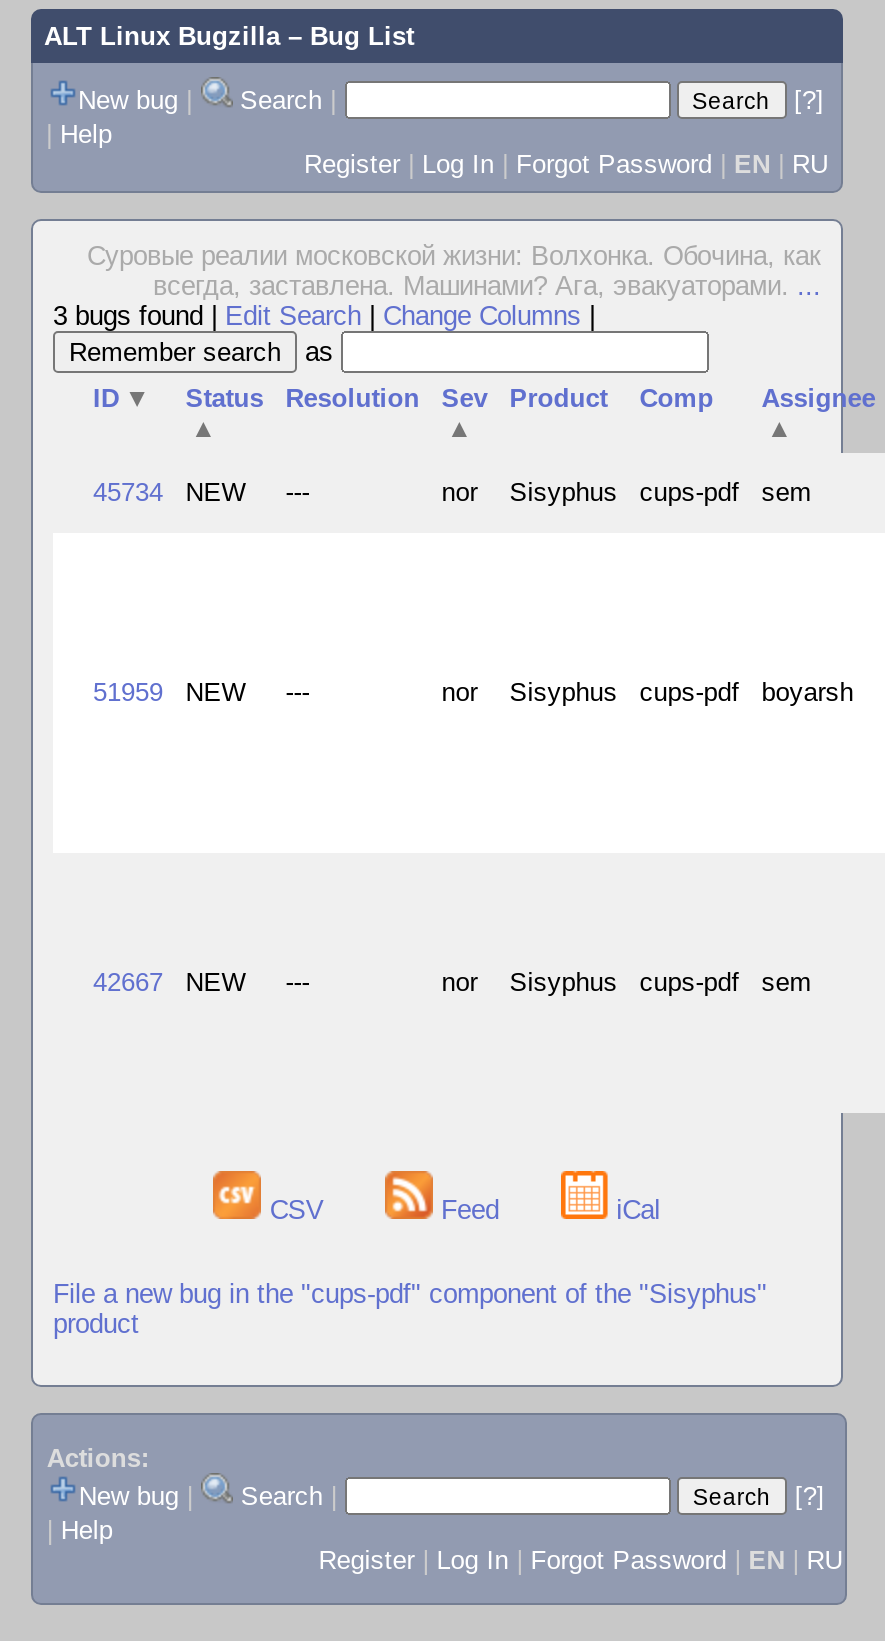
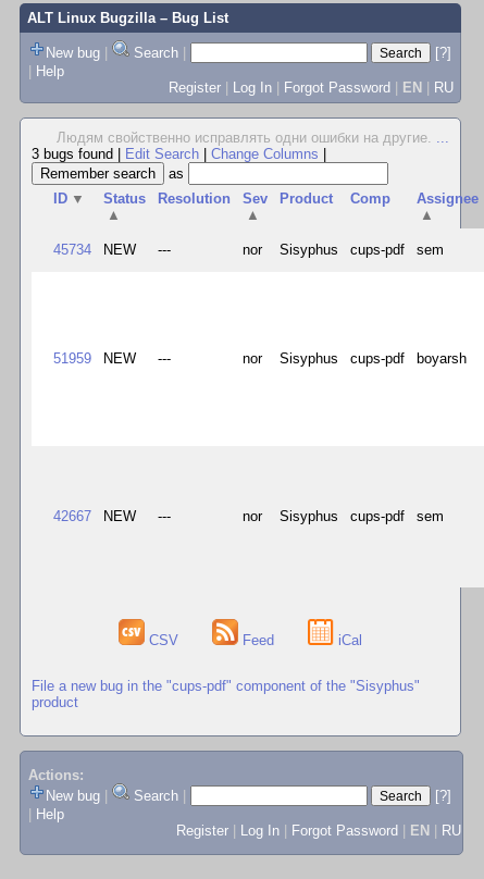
[87,241,821,301] Суровые реалии московской жизни: Волхонка. Обочина, как | всегда, заставлена. Машинами? Ага, эвакуаторами.... -> [57,129,449,146] Людям свойственно исправлять одни ошибки на другие....

